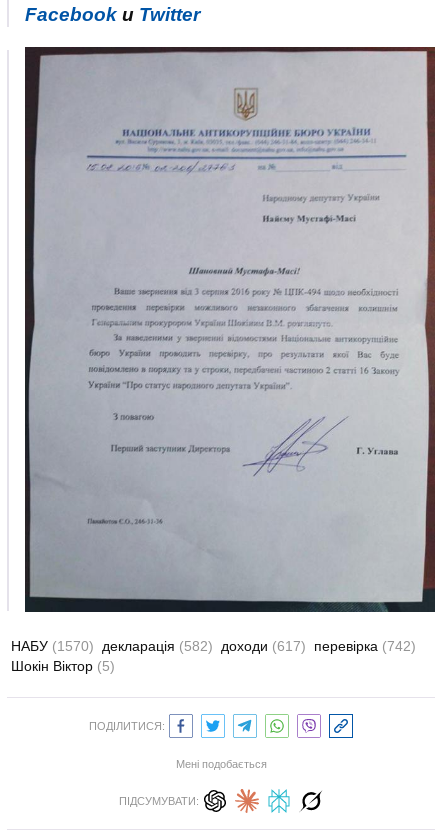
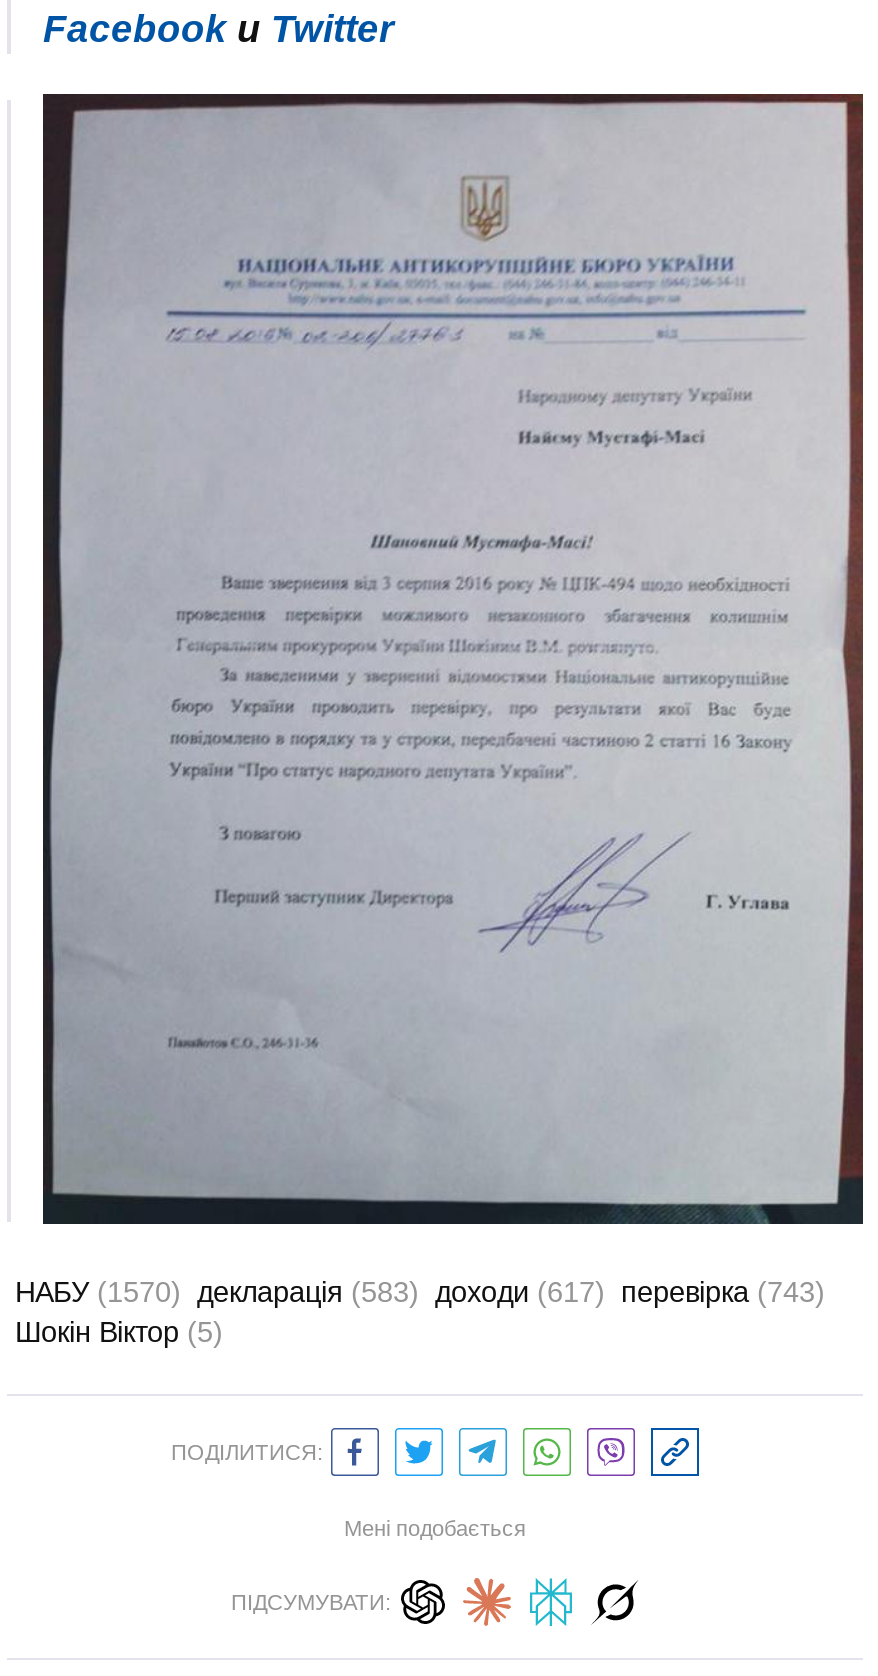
[11,638,416,654] НАБУ (1570) декларація (582) доходи (617) перевірка (742) -> [15,1276,825,1308] НАБУ (1570) декларація (583) доходи (617) перевірка (743)

